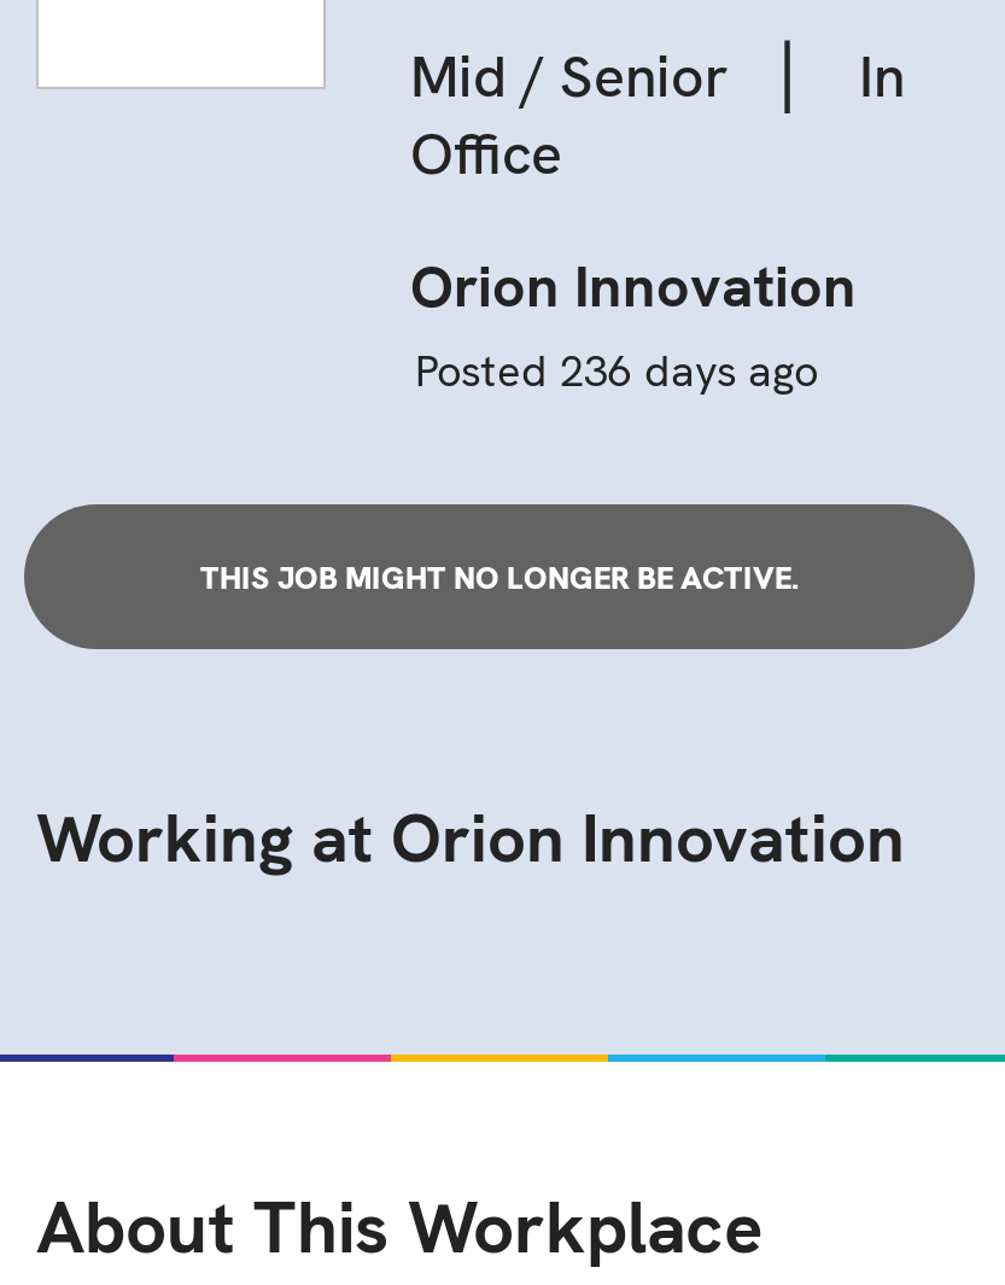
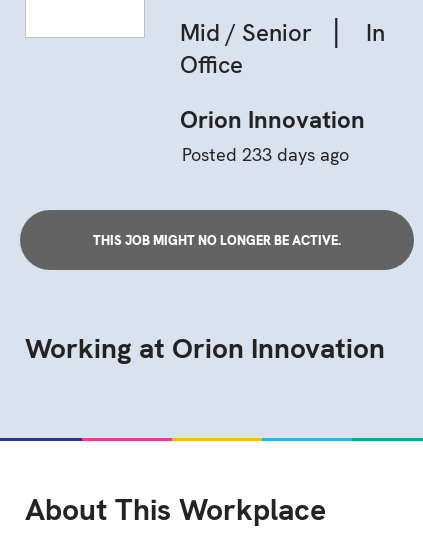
[415,343,818,398] Posted 236 days ago -> [182,143,349,166] Posted 233 days ago

